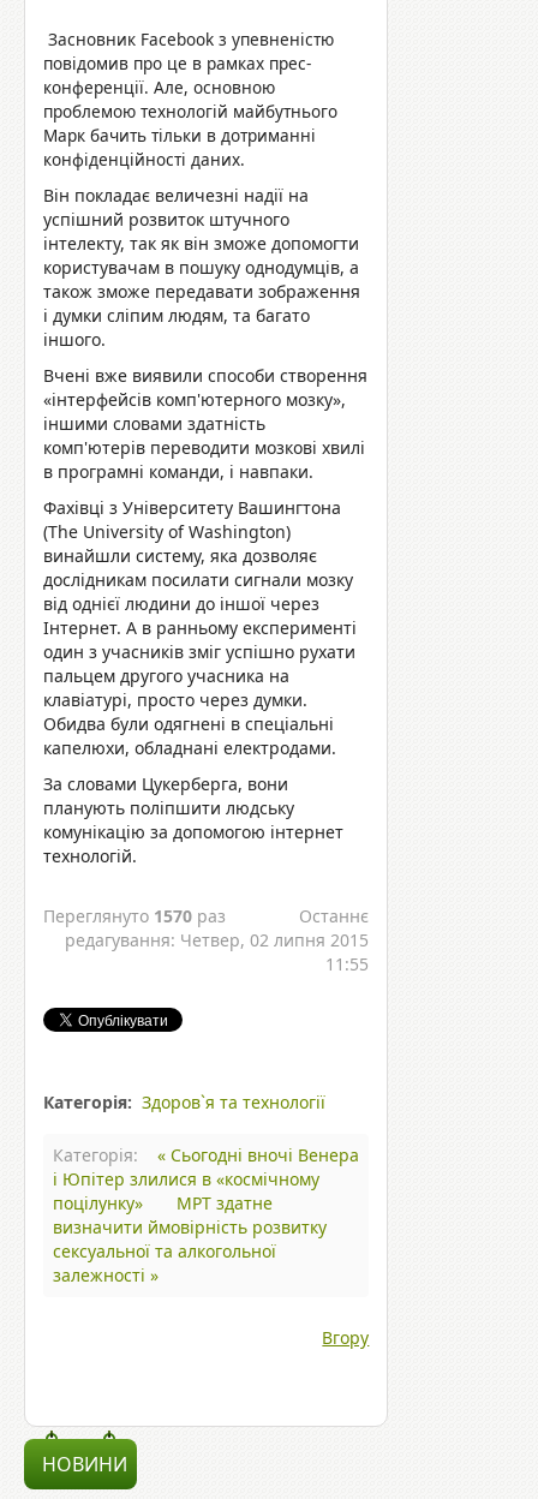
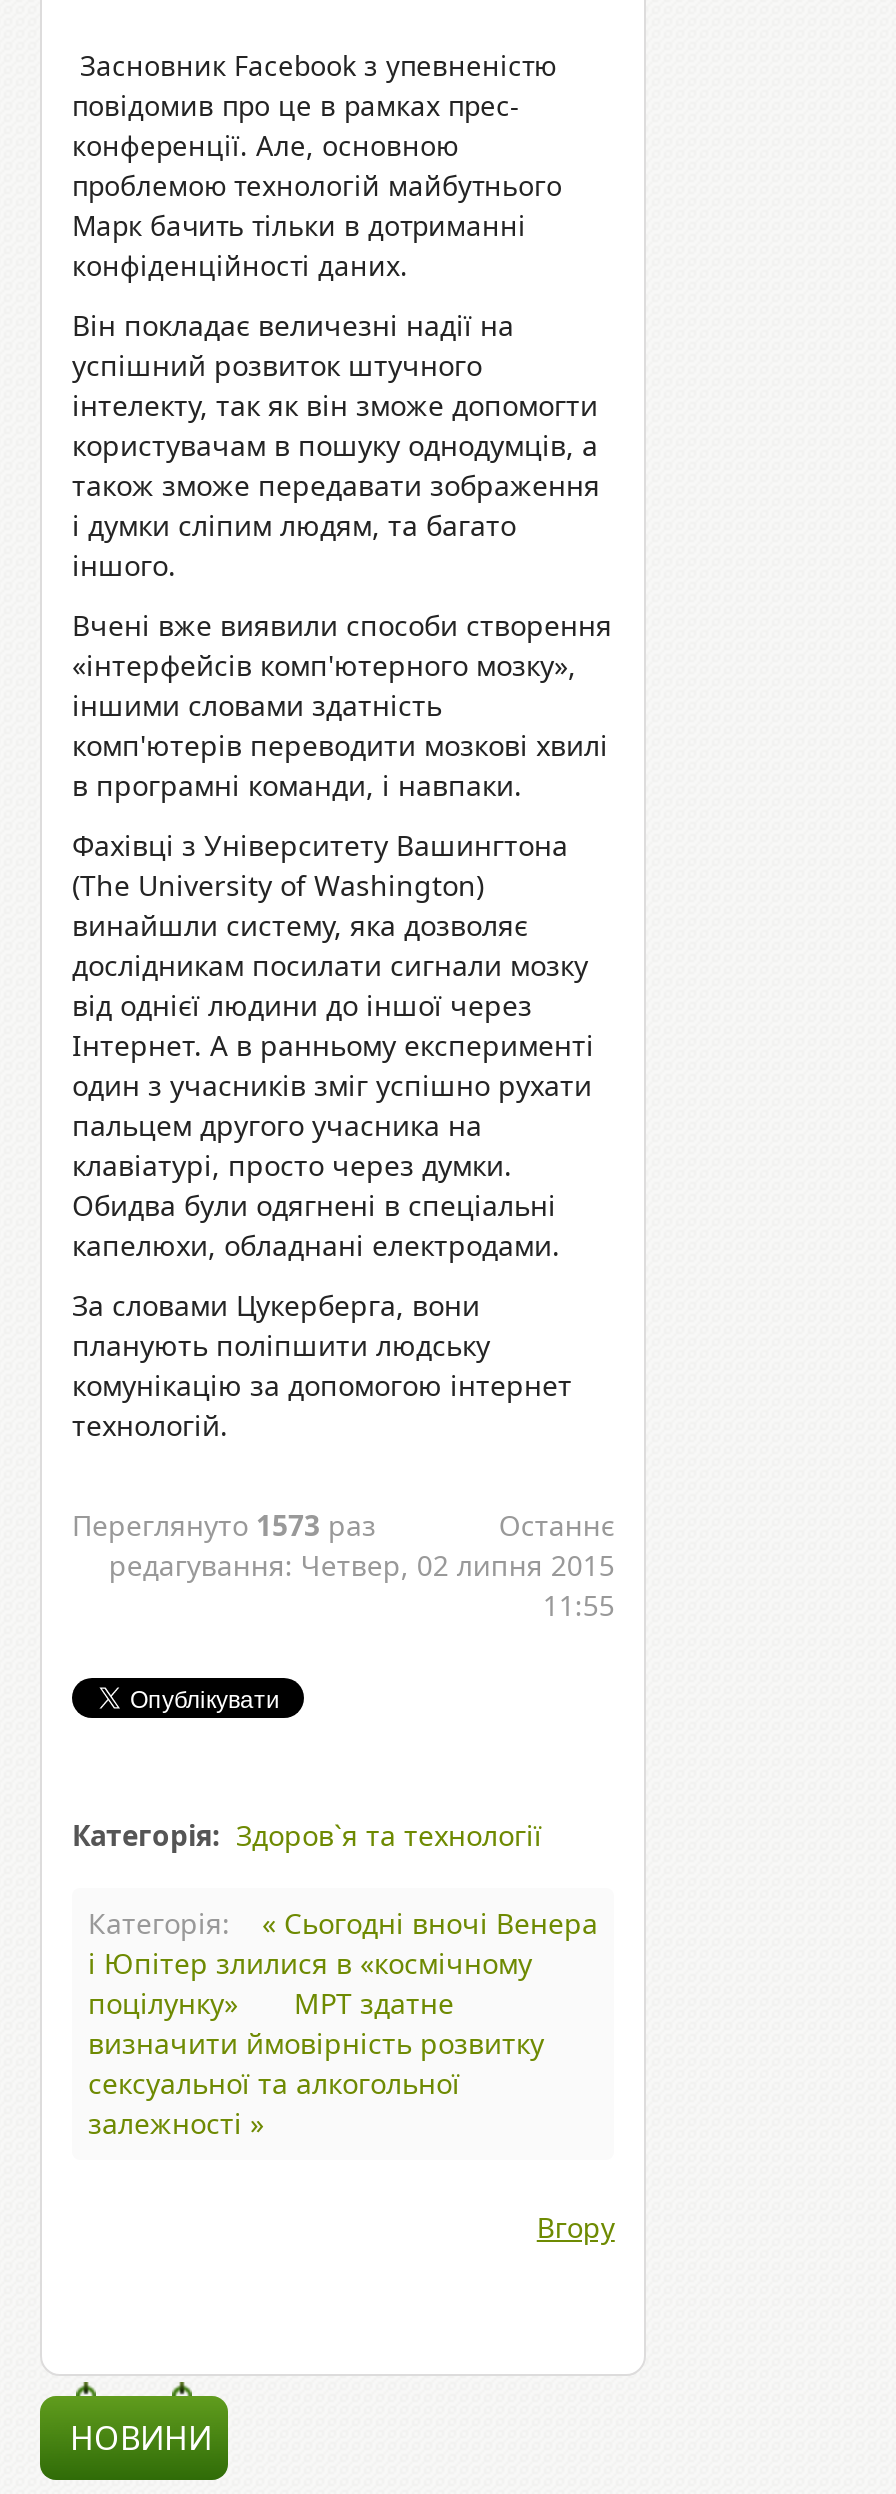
[43,905,226,928] Переглянуто 1570 раз -> [72,1507,376,1545] Переглянуто 1573 раз

